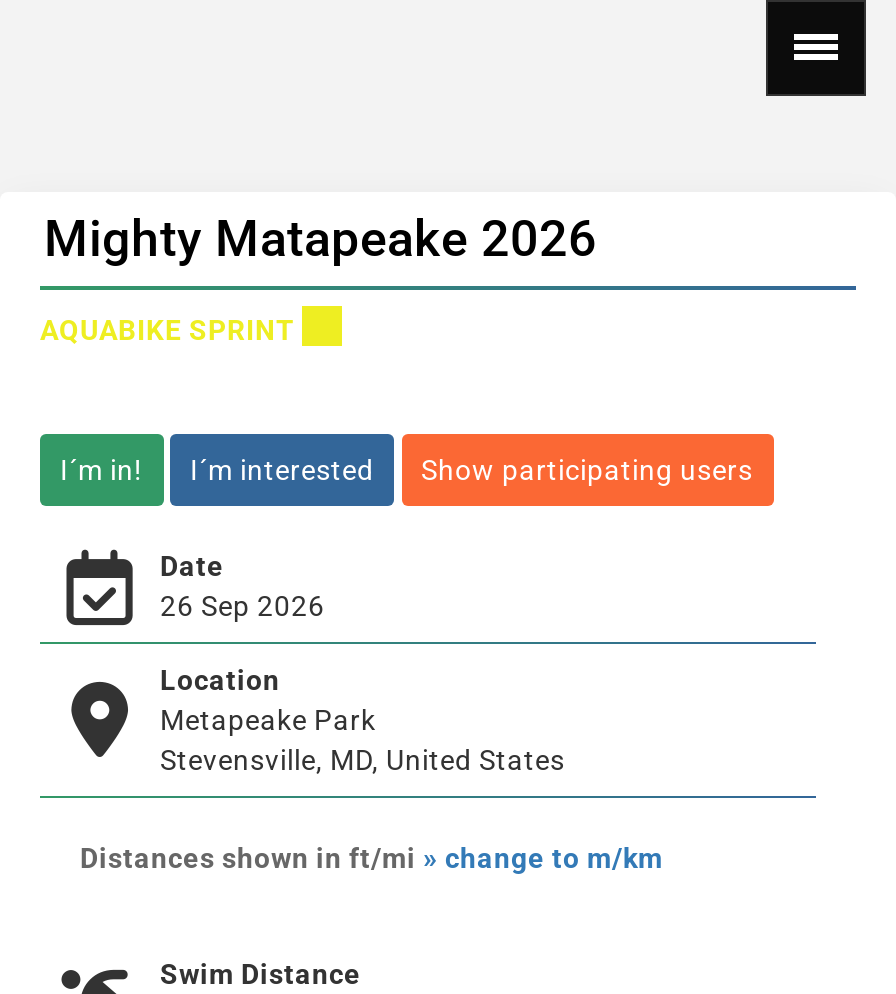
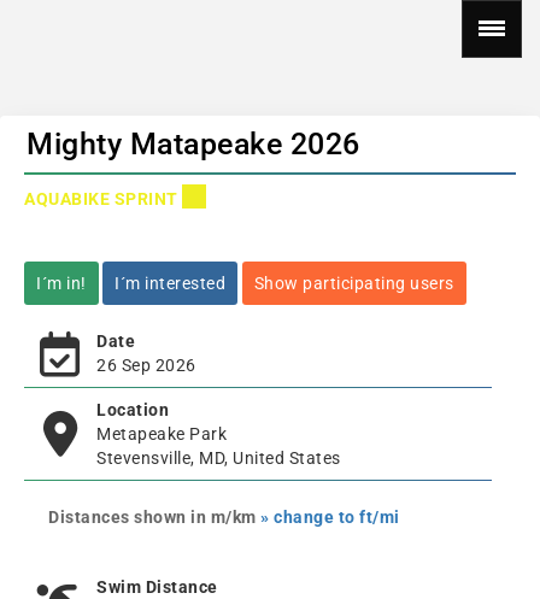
[80,842,663,874] Distances shown in ft/mi» change to m/km -> [48,507,400,527] Distances shown in m/km» change to ft/mi

